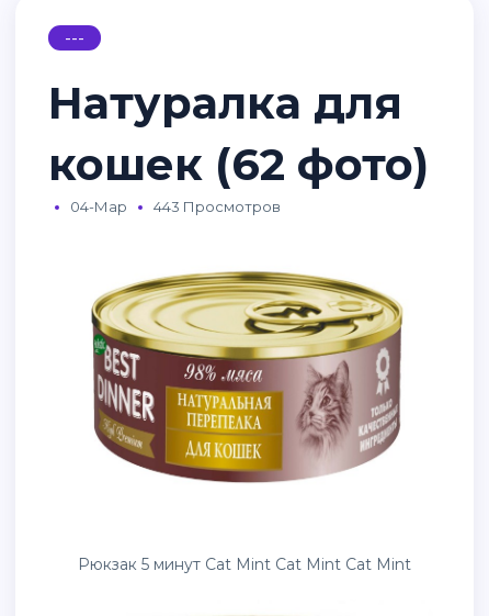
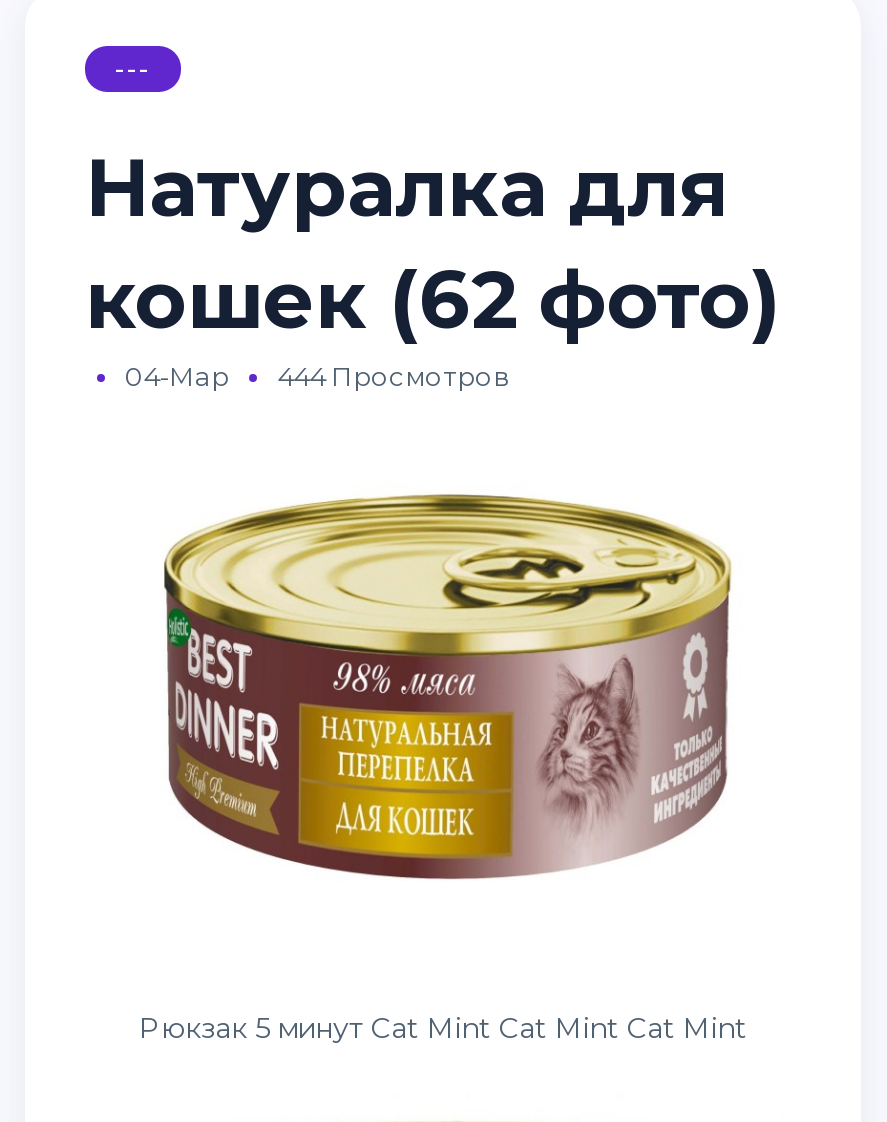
[70,198,281,215] 04-Мар 443 Просмотров -> [125,360,509,392] 04-Мар 444 Просмотров

